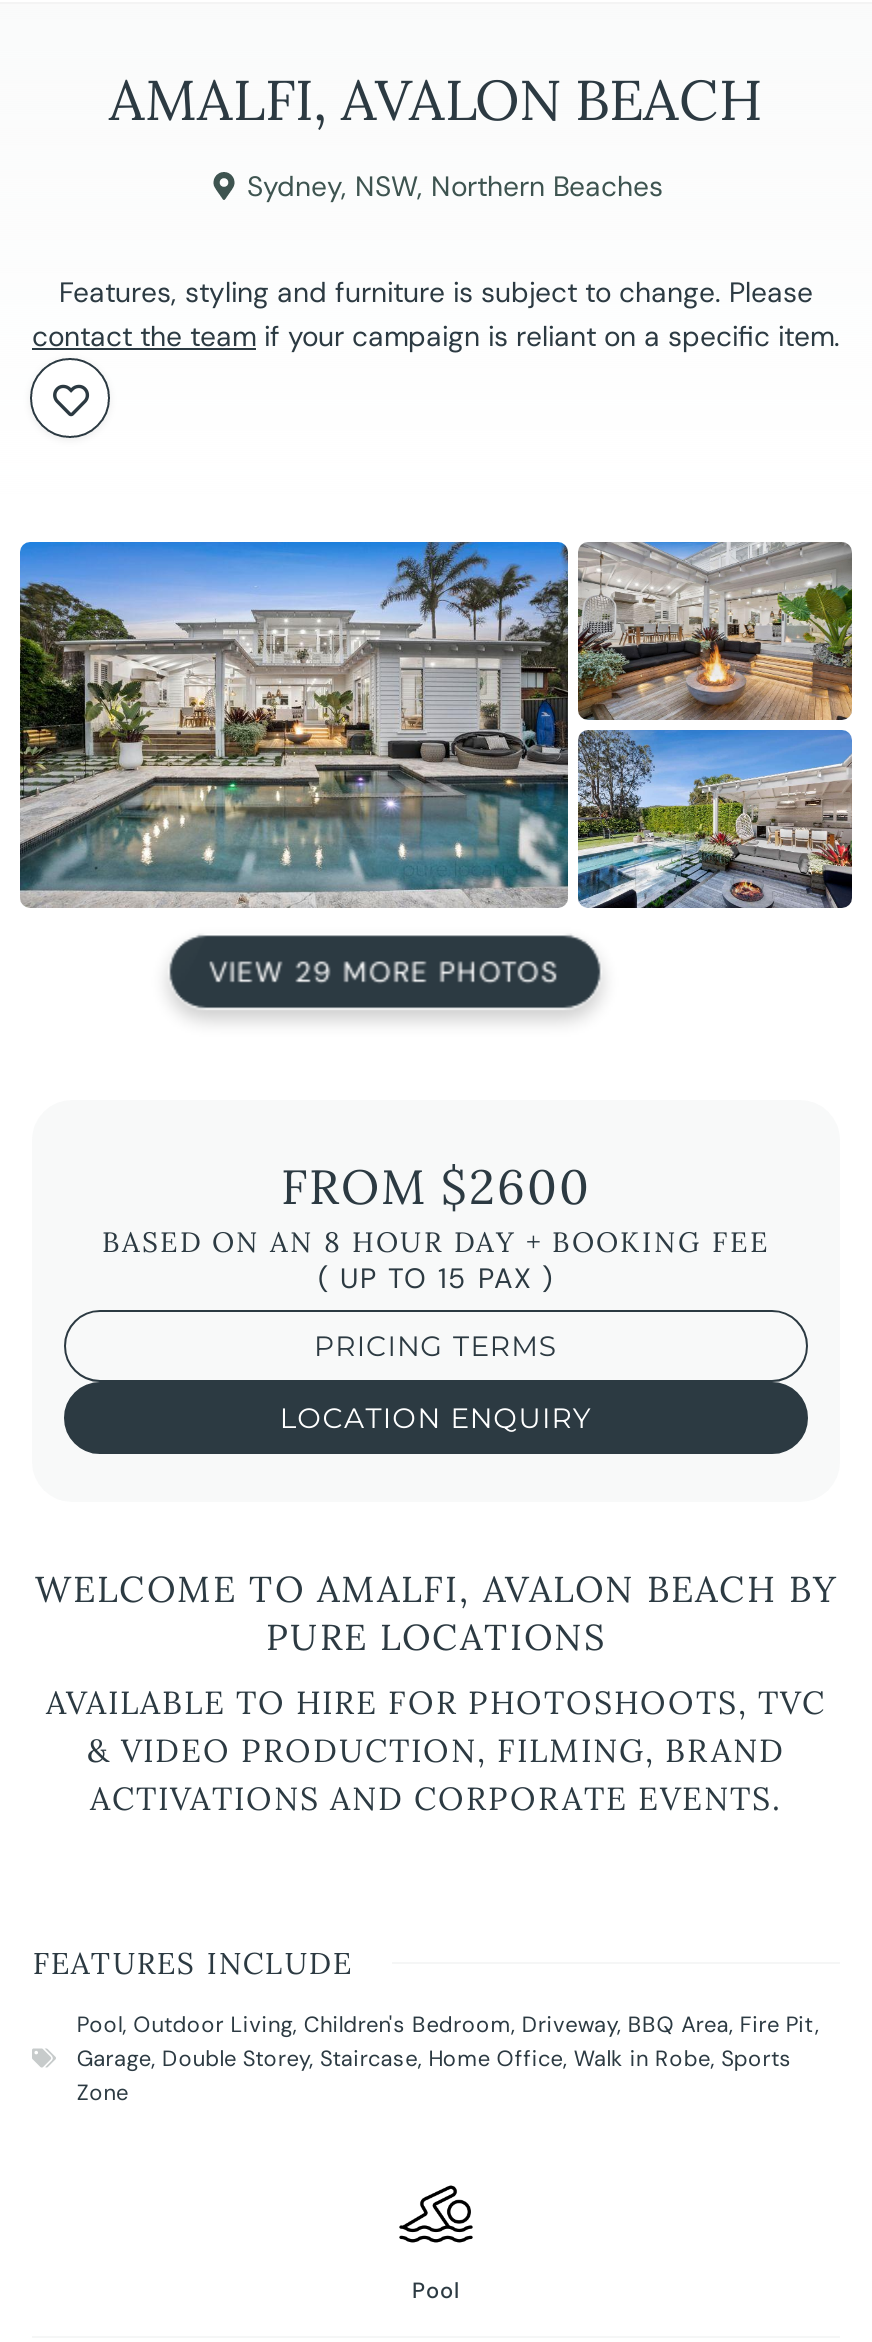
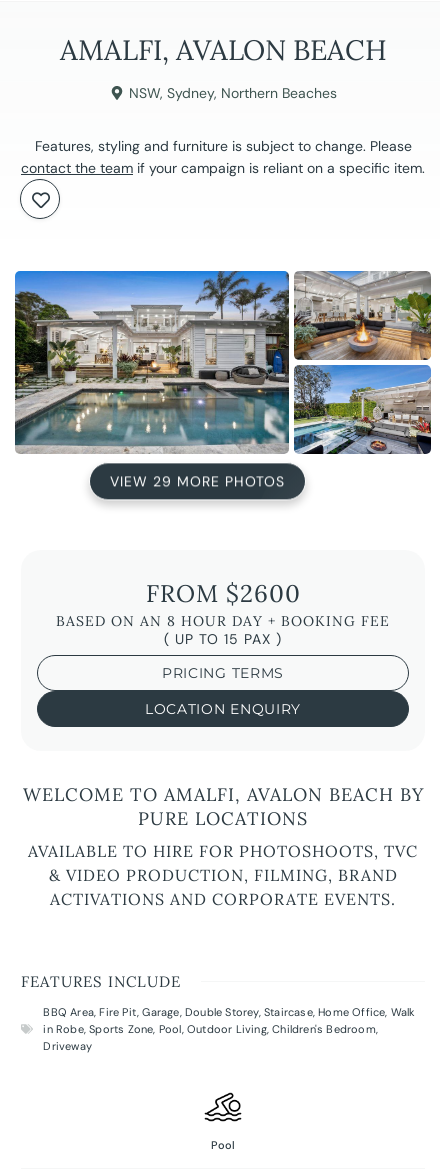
[247,168,663,204] Sydney, NSW, Northern Beaches -> [128,84,336,102] NSW, Sydney, Northern Beaches
[77,2010,819,2106] Pool, Outdoor Living, Children's Bedroom, Driveway, BBQ Area, Fire Pit, | Garage, Double Storey, Staircase, Home Office, Walk in Robe, Sports | Zone -> [43,1005,416,1053] BBQ Area, Fire Pit, Garage, Double Storey, Staircase, Home Office, Walk | in Robe, Sports Zone, Pool, Outdoor Living, Children's Bedroom, | Driveway

